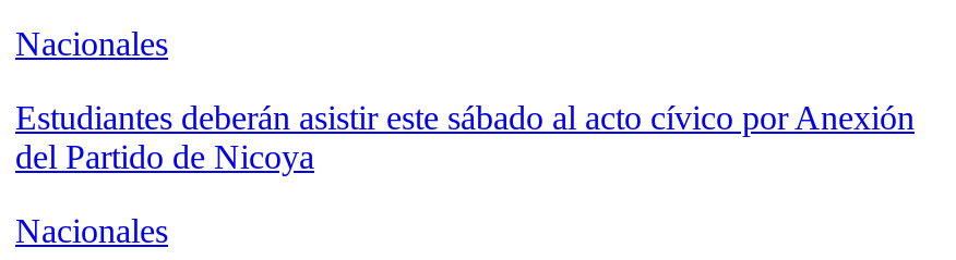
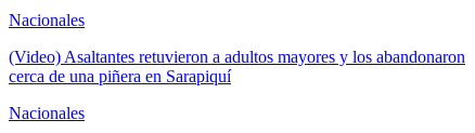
[15,99,915,175] Estudiantes deberán asistir este sábado al acto cívico por Anexión | del Partido de Nicoya -> [9,48,465,86] (Video) Asaltantes retuvieron a adultos mayores y los abandonaron | cerca de una piñera en Sarapiquí

